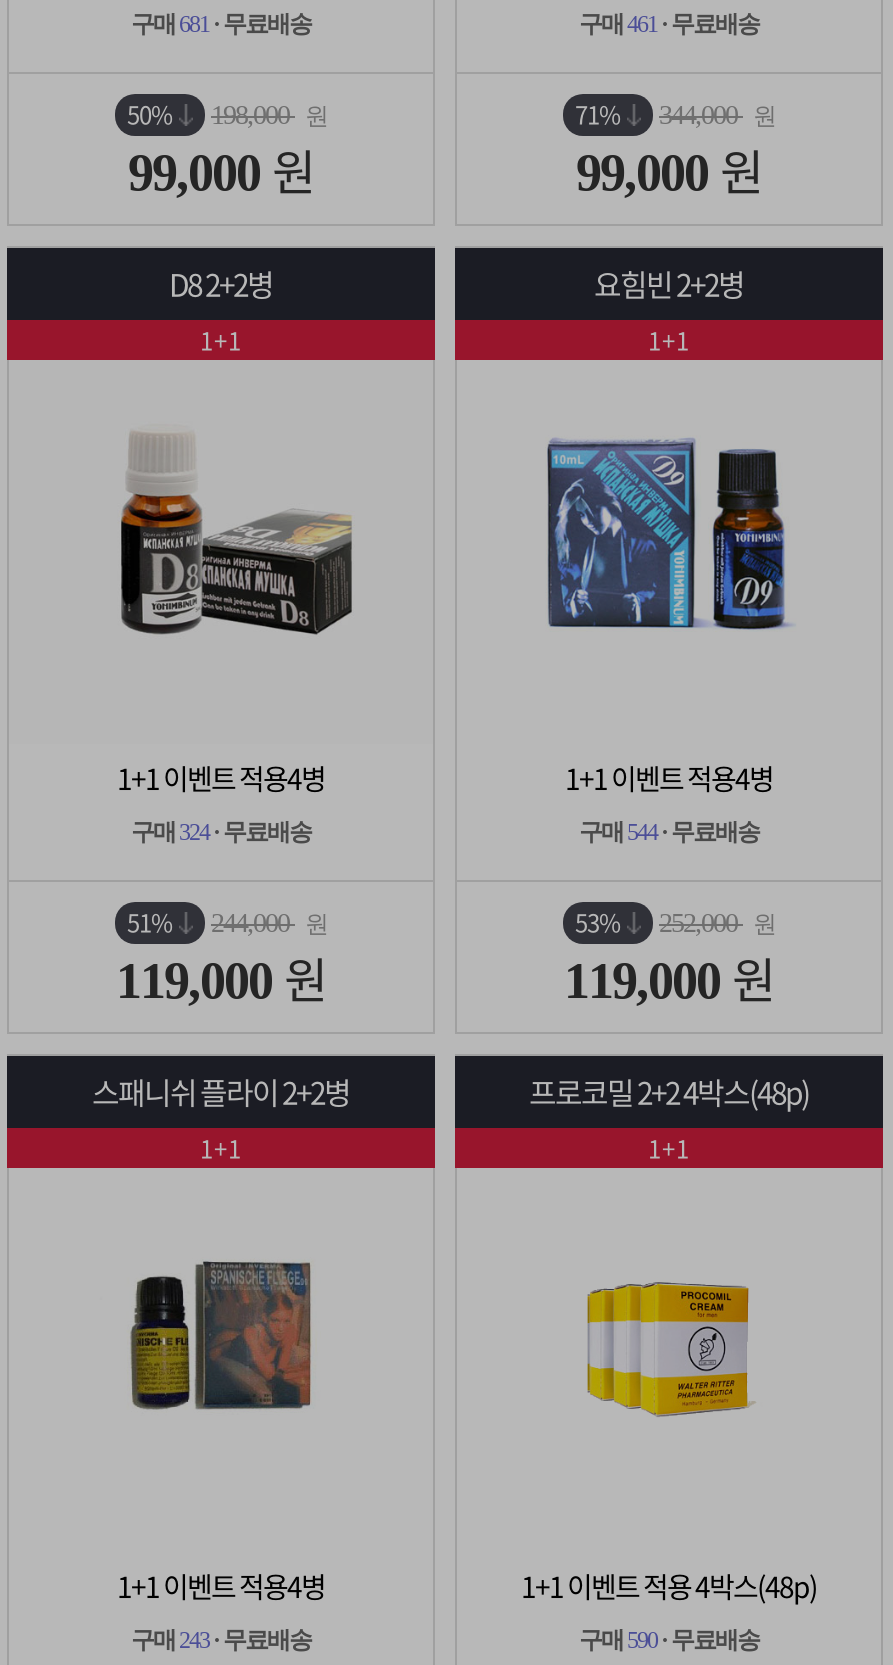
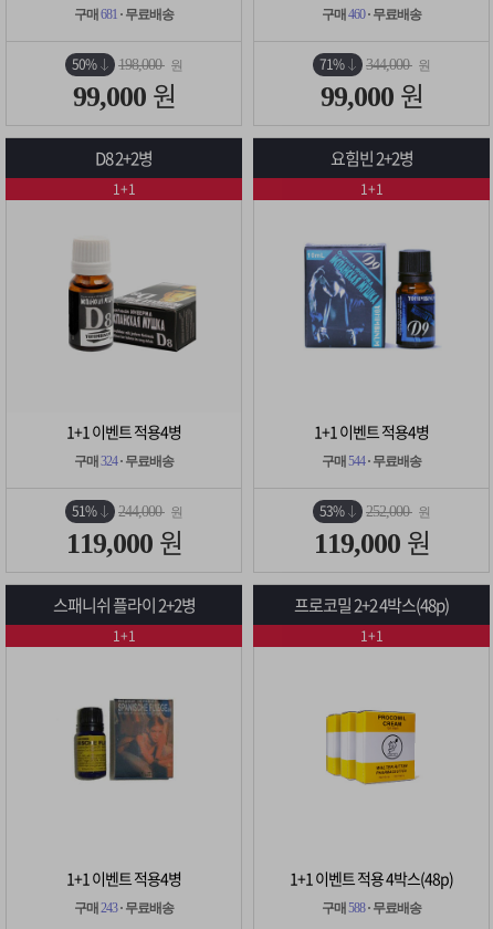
[579,10,759,38] 구매461 · 무료배송 -> [322,7,421,22] 구매460 · 무료배송
[579,1626,759,1654] 구매 590 · 무료배송 -> [322,900,421,916] 구매 588 · 무료배송

